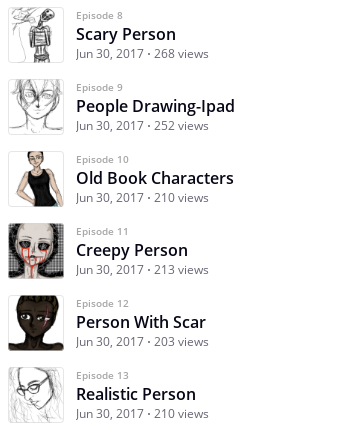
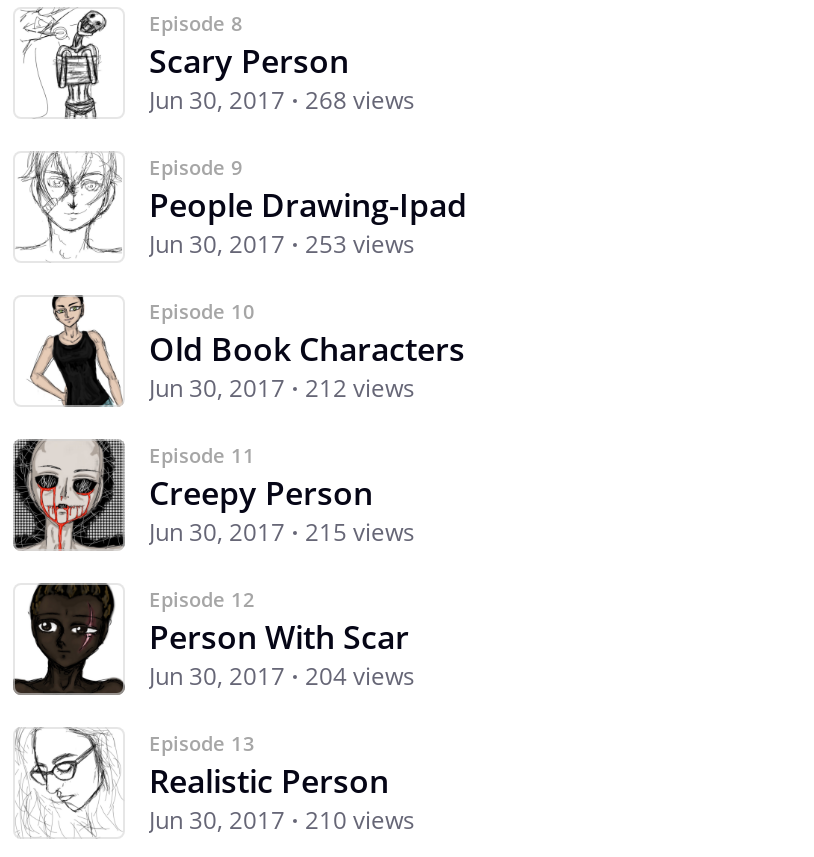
[76,117,209,134] Jun 30, 2017 252 views -> [149,228,415,262] Jun 30, 2017 253 views
[76,189,209,206] Jun 30, 2017 210 views -> [149,372,415,406] Jun 30, 2017 212 views
[76,261,209,278] Jun 30, 2017 213 views -> [149,516,415,550] Jun 30, 2017 215 views
[76,333,209,350] Jun 30, 2017 203 views -> [149,660,415,694] Jun 30, 2017 204 views

